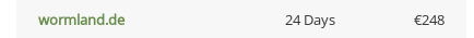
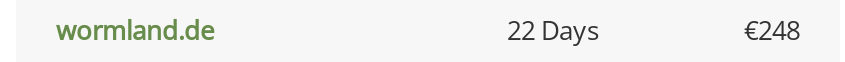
[285,10,335,30] 24 Days -> [507,12,599,48] 22 Days

